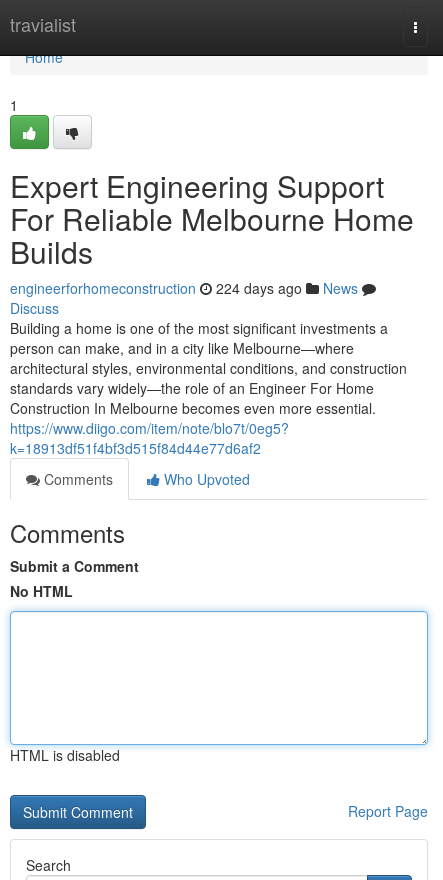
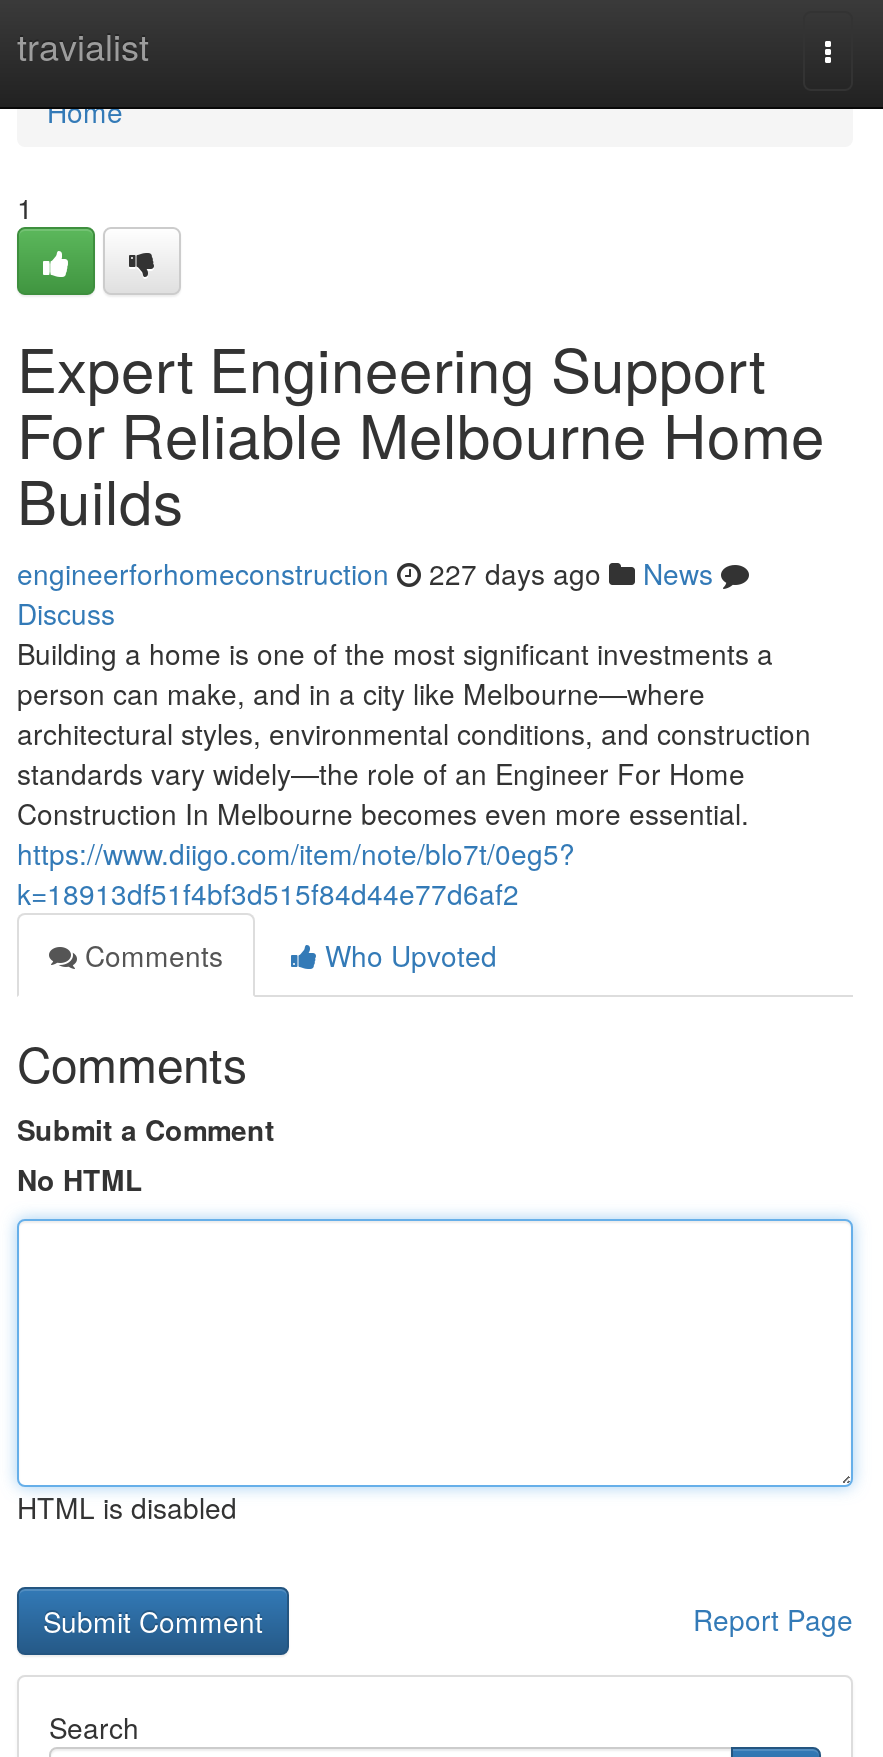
[10,278,358,298] engineerforhomeconstruction 224 days ago News -> [17,553,713,593] engineerforhomeconstruction 227 days ago News

